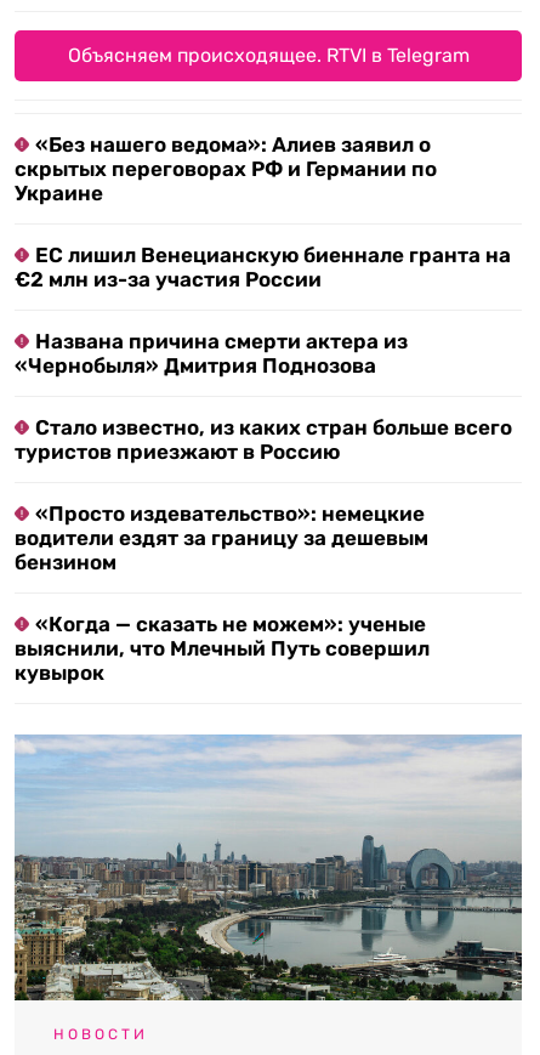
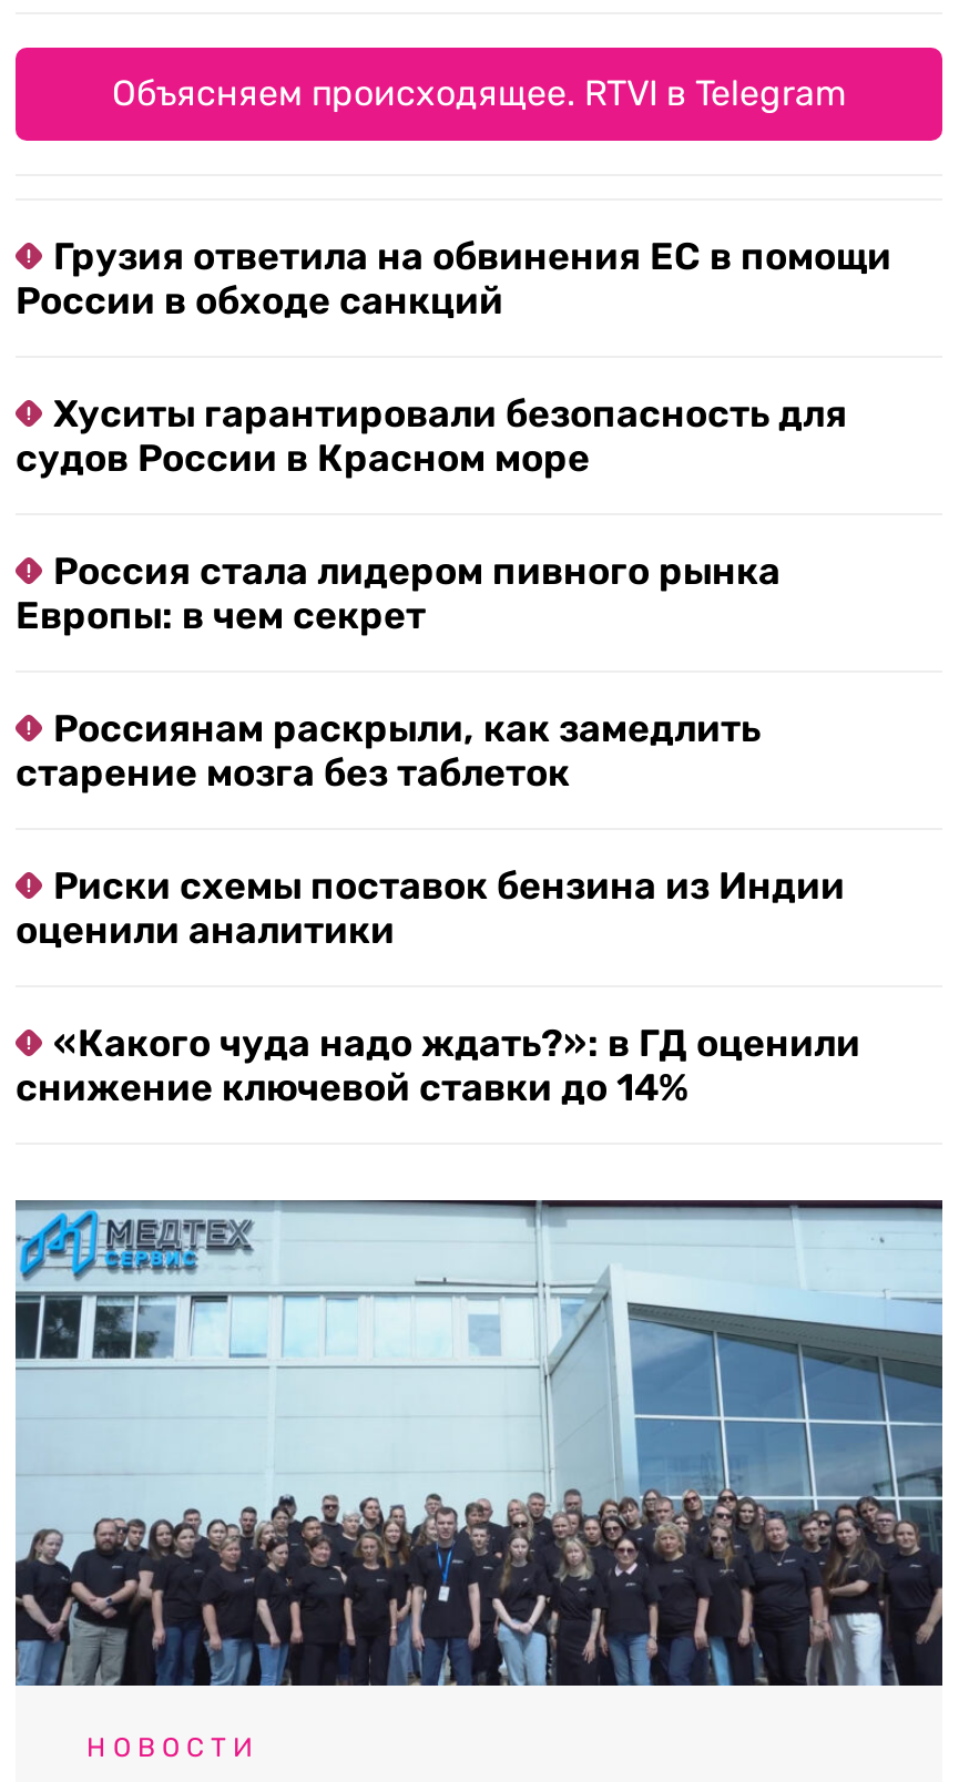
[15,132,437,205] «Без нашего ведома»: Алиев заявил о | скрытых переговорах РФ и Германии по | Украине -> [16,234,891,323] Грузия ответила на обвинения ЕС в помощи | России в обходе санкций
[15,243,511,291] ЕС лишил Венецианскую биеннале гранта на | €2 млн из-за участия России -> [16,391,847,480] Хуситы гарантировали безопасность для | судов России в Красном море
[15,329,408,378] Названа причина смерти актера из | «Чернобыля» Дмитрия Поднозова -> [16,549,781,637] Россия стала лидером пивного рынка | Европы: в чем секрет
[15,415,512,464] Стало известно, из каких стран больше всего | туристов приезжают в Россию -> [16,706,761,795] Россиянам раскрыли, как замедлить | старение мозга без таблеток
[15,502,428,574] «Просто издевательство»: немецкие | водители ездят за границу за дешевым | бензином -> [16,864,845,952] Риски схемы поставок бензина из Индии | оценили аналитики
[15,612,430,685] «Когда — сказать не можем»: ученые | выяснили, что Млечный Путь совершил | кувырок -> [16,1021,860,1110] «Какого чуда надо ждать?»: в ГД оценили | снижение ключевой ставки до 14%
[13,734,523,1002] [image] -> [13,1198,945,1688] [image]

